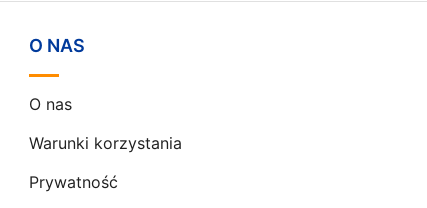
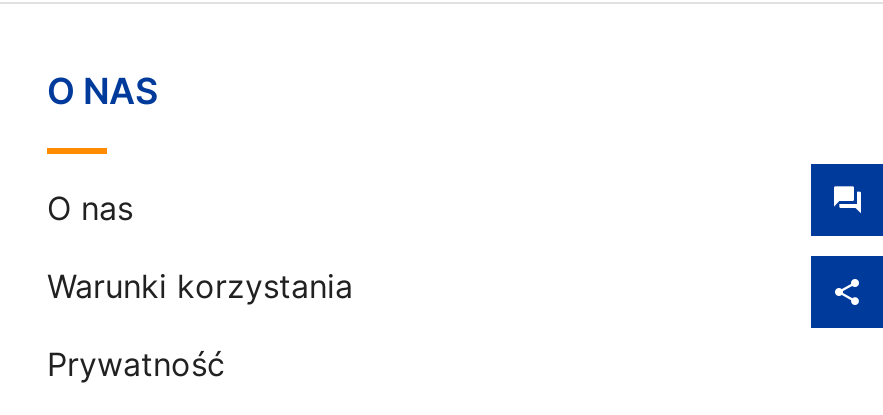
none -> [809,162,877,238] [image]
none -> [809,254,877,330] [image]

